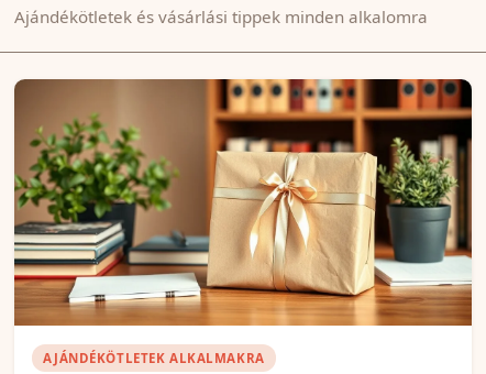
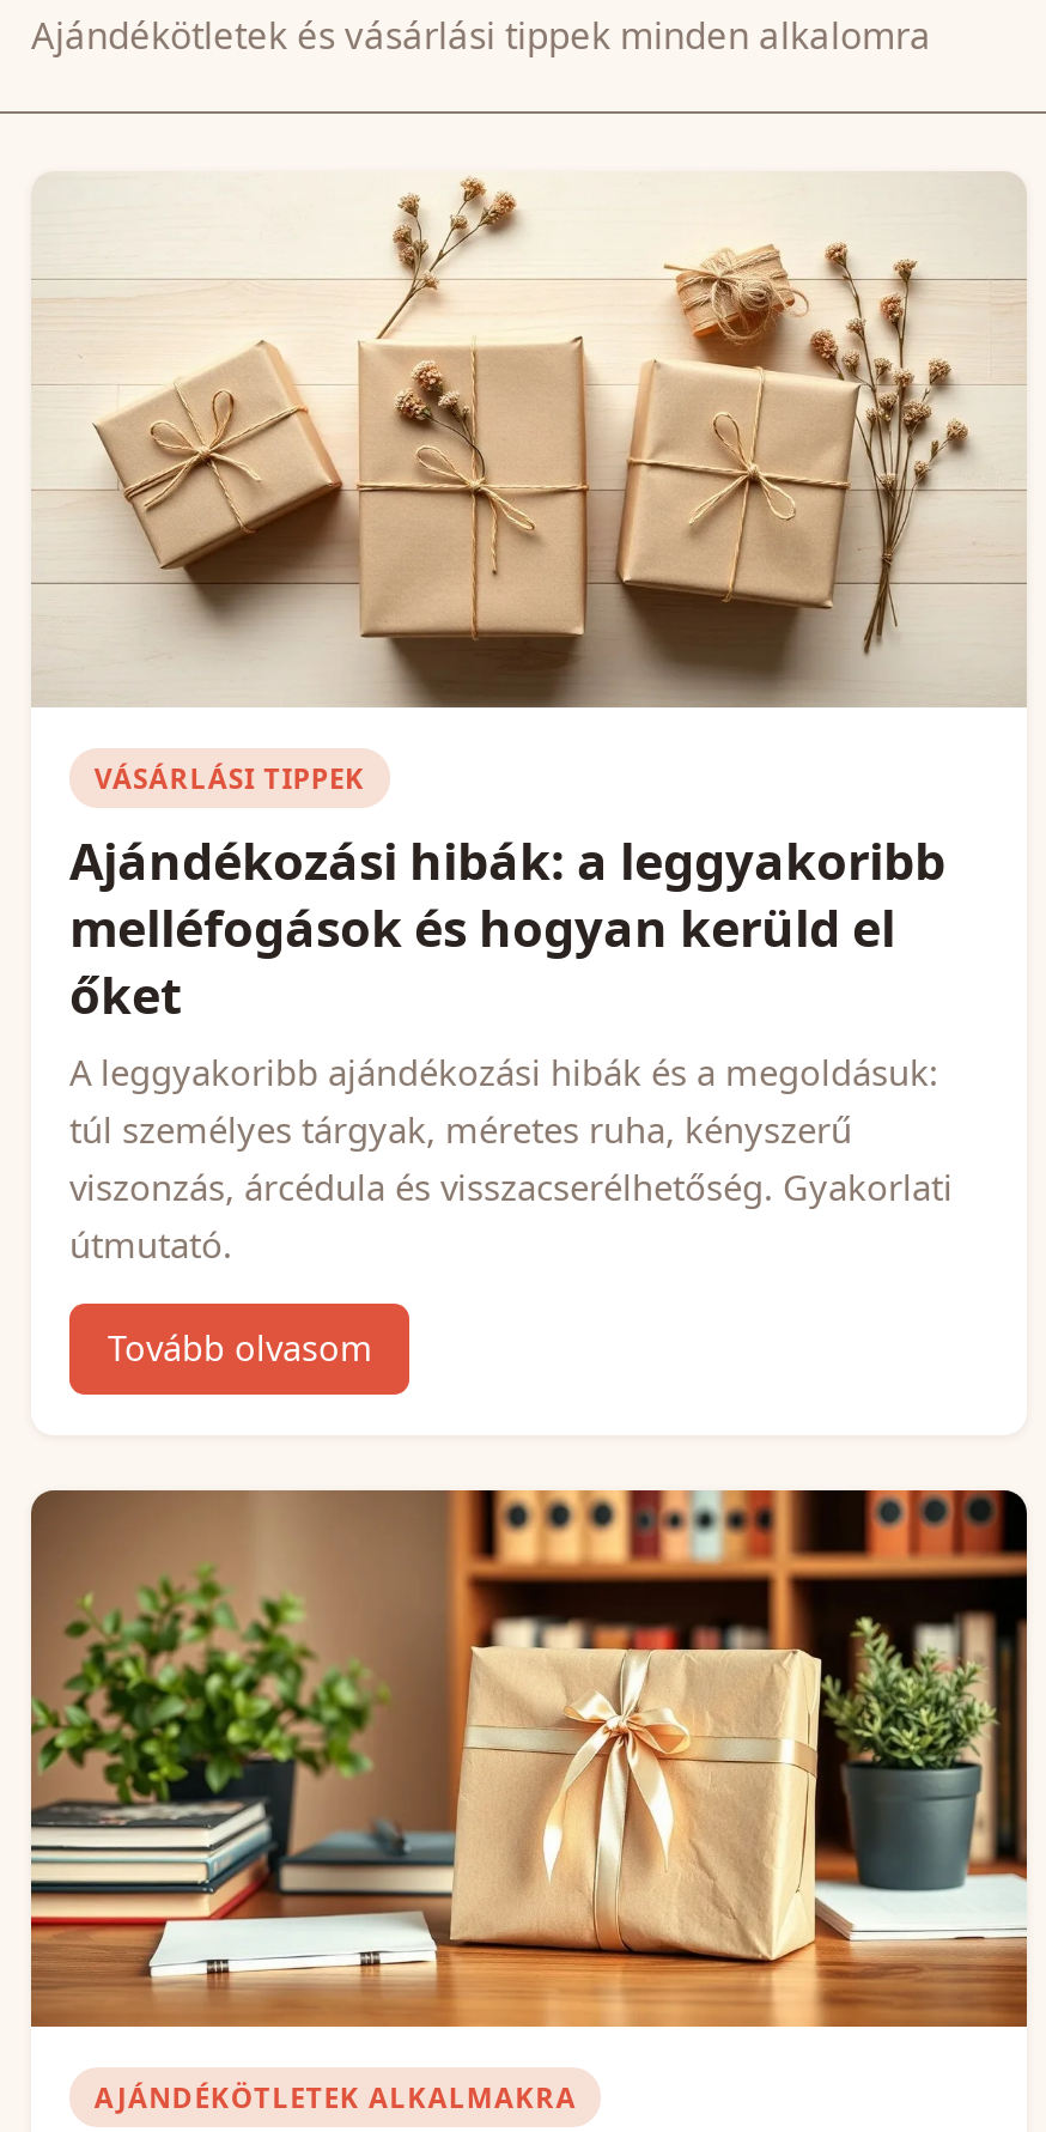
none -> [31,174,1027,1372] [image] | VÁSÁRLÁSI TIPPEK | Ajándékozási hibák: a leggyakoribb | melléfogások és hogyan kerüld el | őket | A leggyakoribb ajándékozási hibák és a megoldásuk: | túl személyes tárgyak, méretes ruha, kényszerű | viszonzás, árcédula és visszacserélhetőség. Gyakorlati | útmutató. | Tovább olvasom

